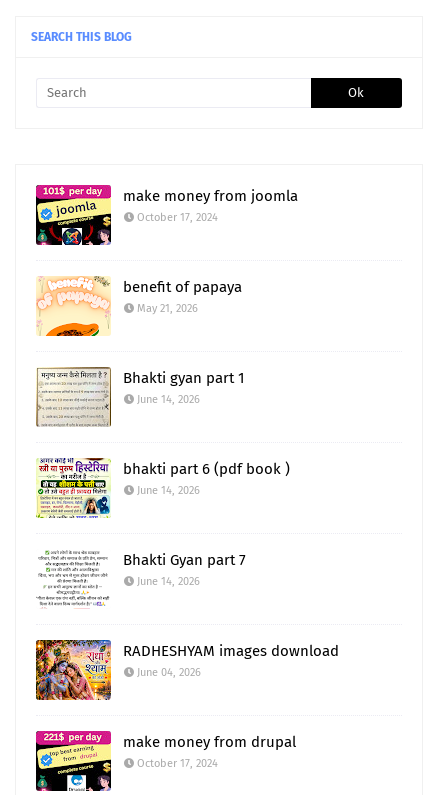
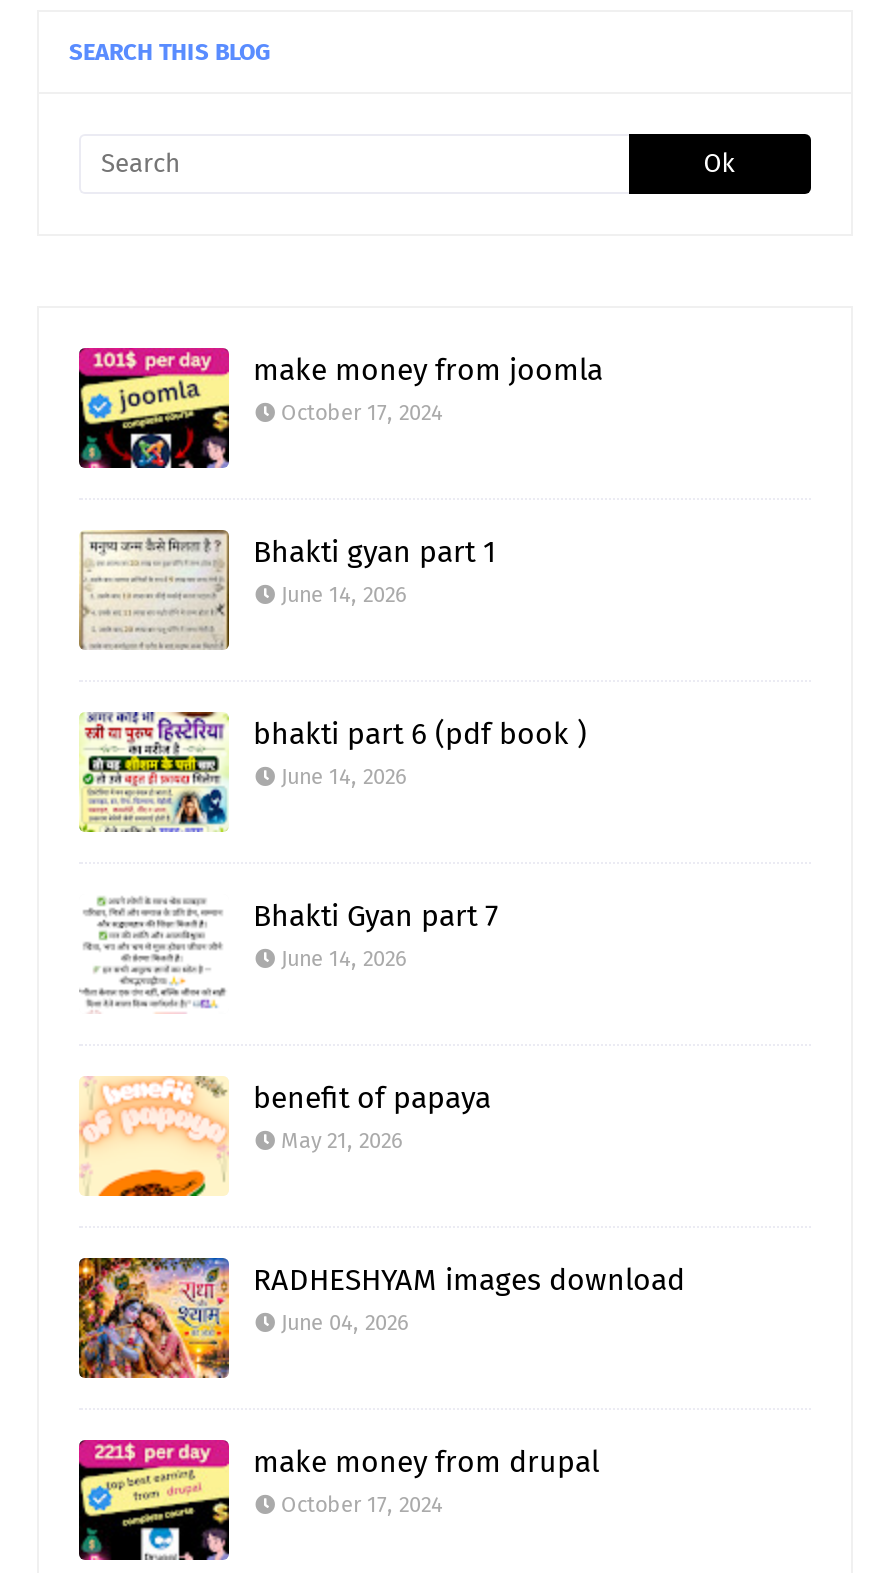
moved [36,276,242,337] -> [79,1076,491,1198]: [image] | benefit of papaya | May 21, 2026
moved [35,366,290,588] -> [77,528,587,972]: [image] | Bhakti gyan part 1 | June 14, 2026 | bhakti part 6 (pdf book ) | June 14, 2026 | Bhakti Gyan part 7 | June 14, 2026

